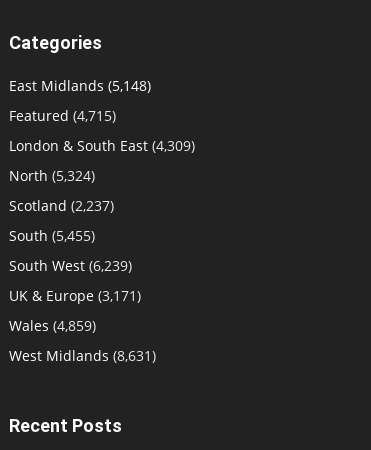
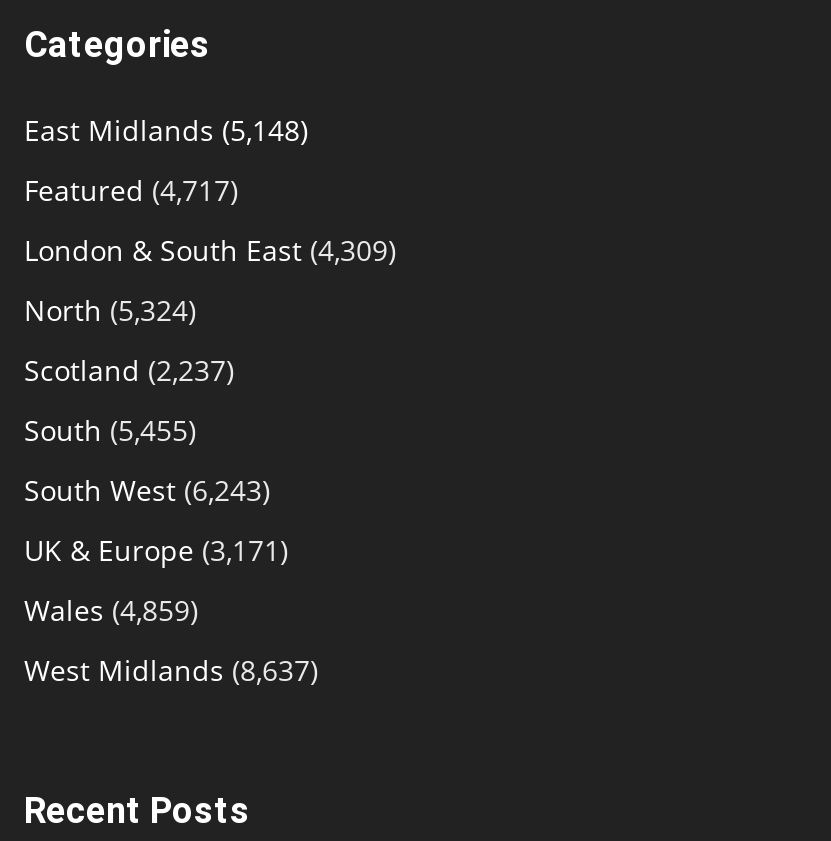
[9,106,116,125] Featured (4,715) -> [24,170,238,208] Featured (4,717)
[9,256,132,275] South West (6,239) -> [24,470,270,508] South West (6,243)
[9,346,156,365] West Midlands (8,631) -> [24,650,318,688] West Midlands (8,637)

